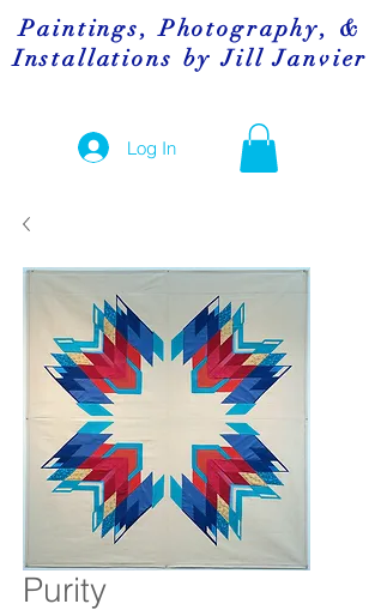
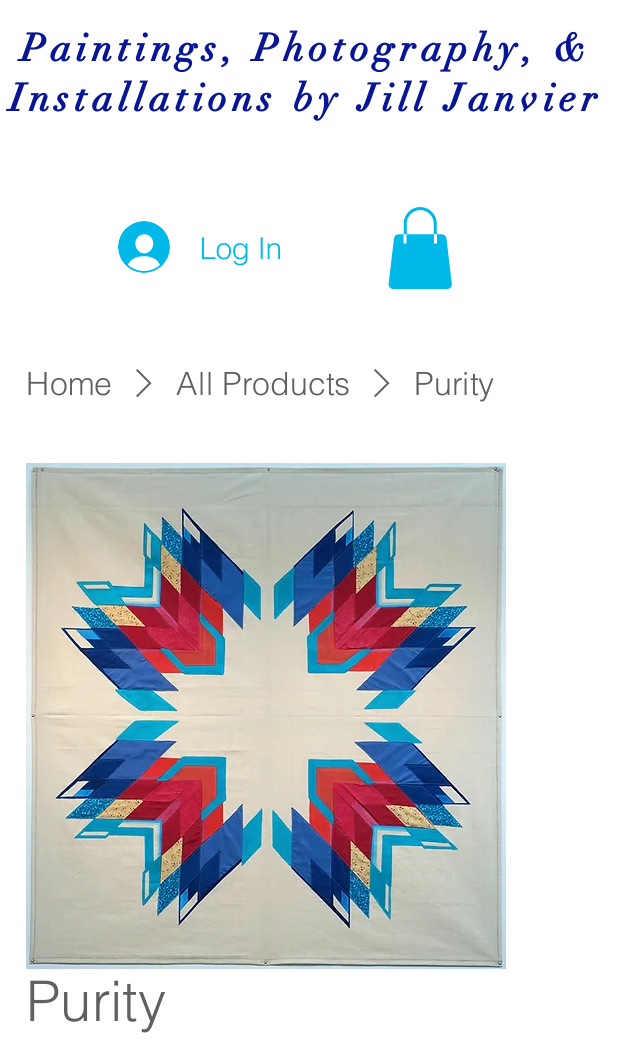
none -> [26,362,494,402] Home | All Products | Purity

